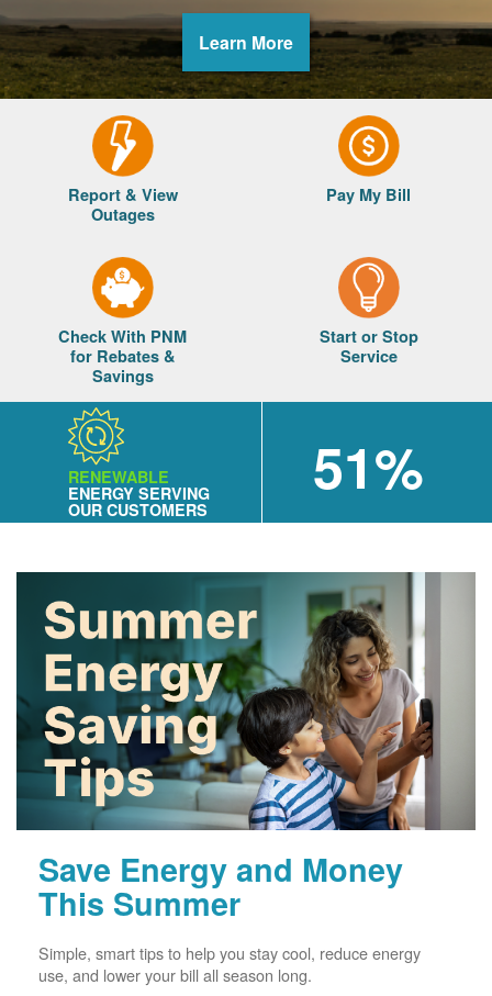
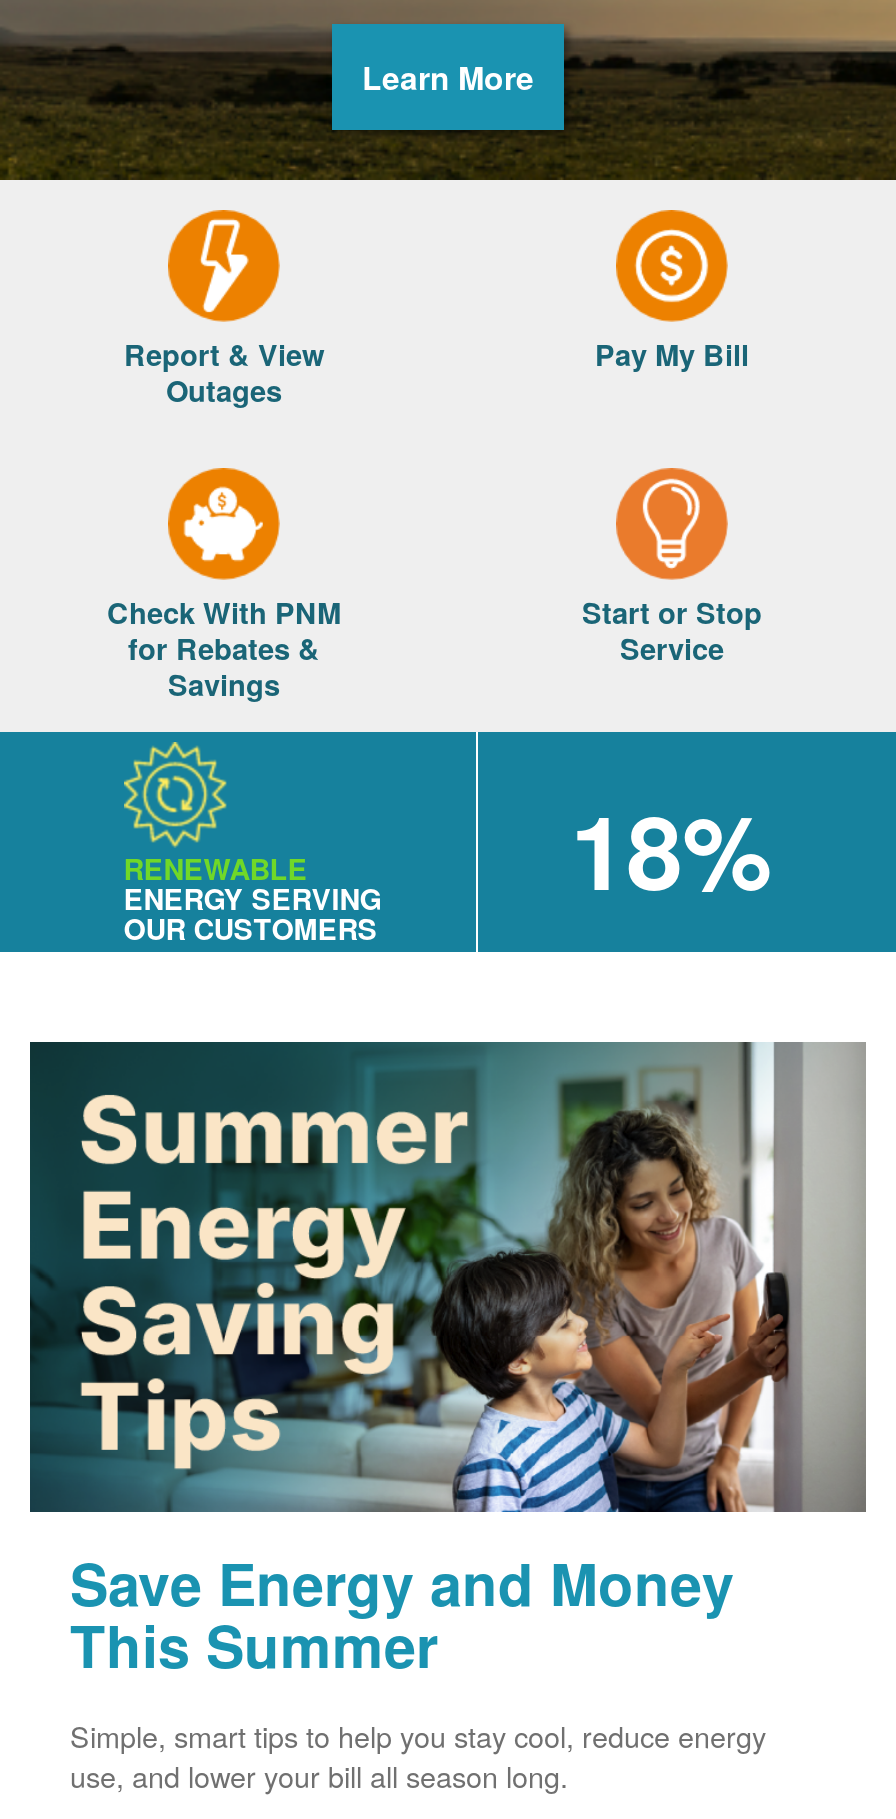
[313,426,424,505] 51% -> [570,776,772,920] 18%

